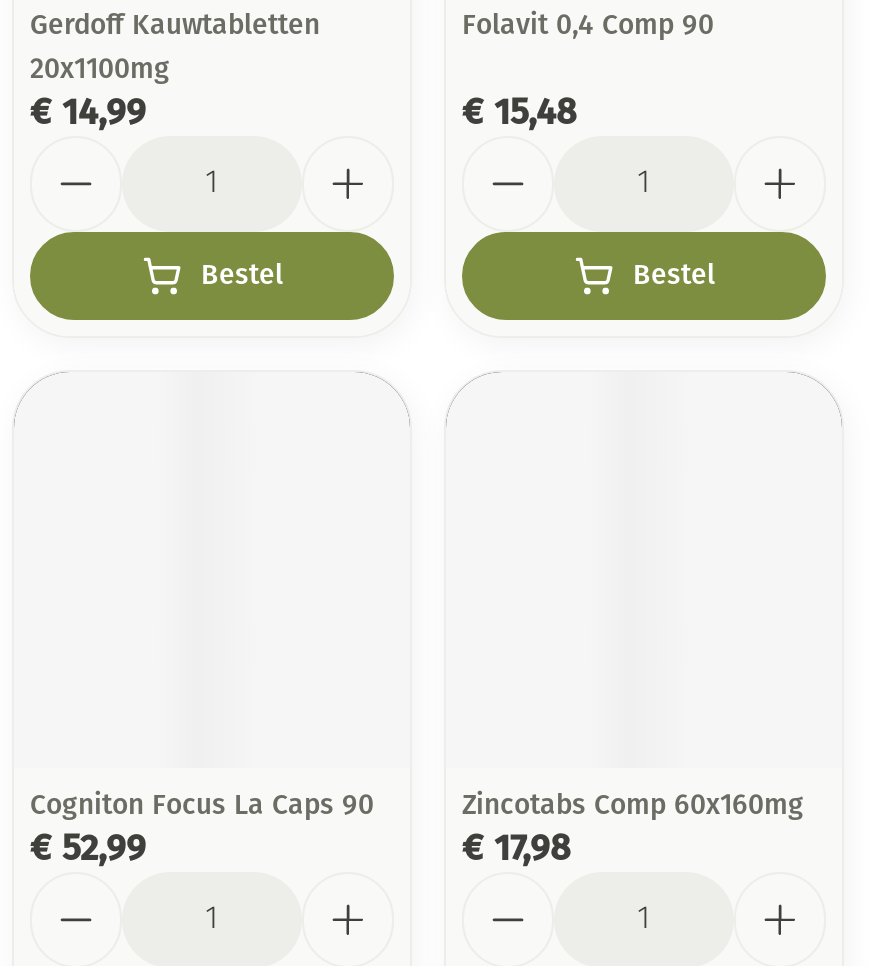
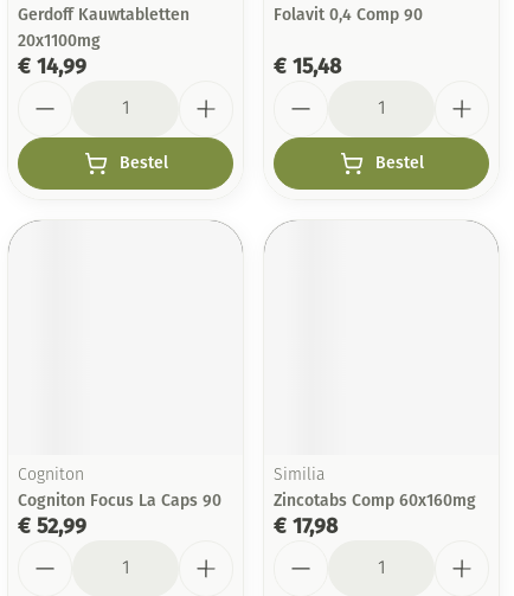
none -> [18,467,84,485] Cogniton
none -> [274,467,325,485] Similia

